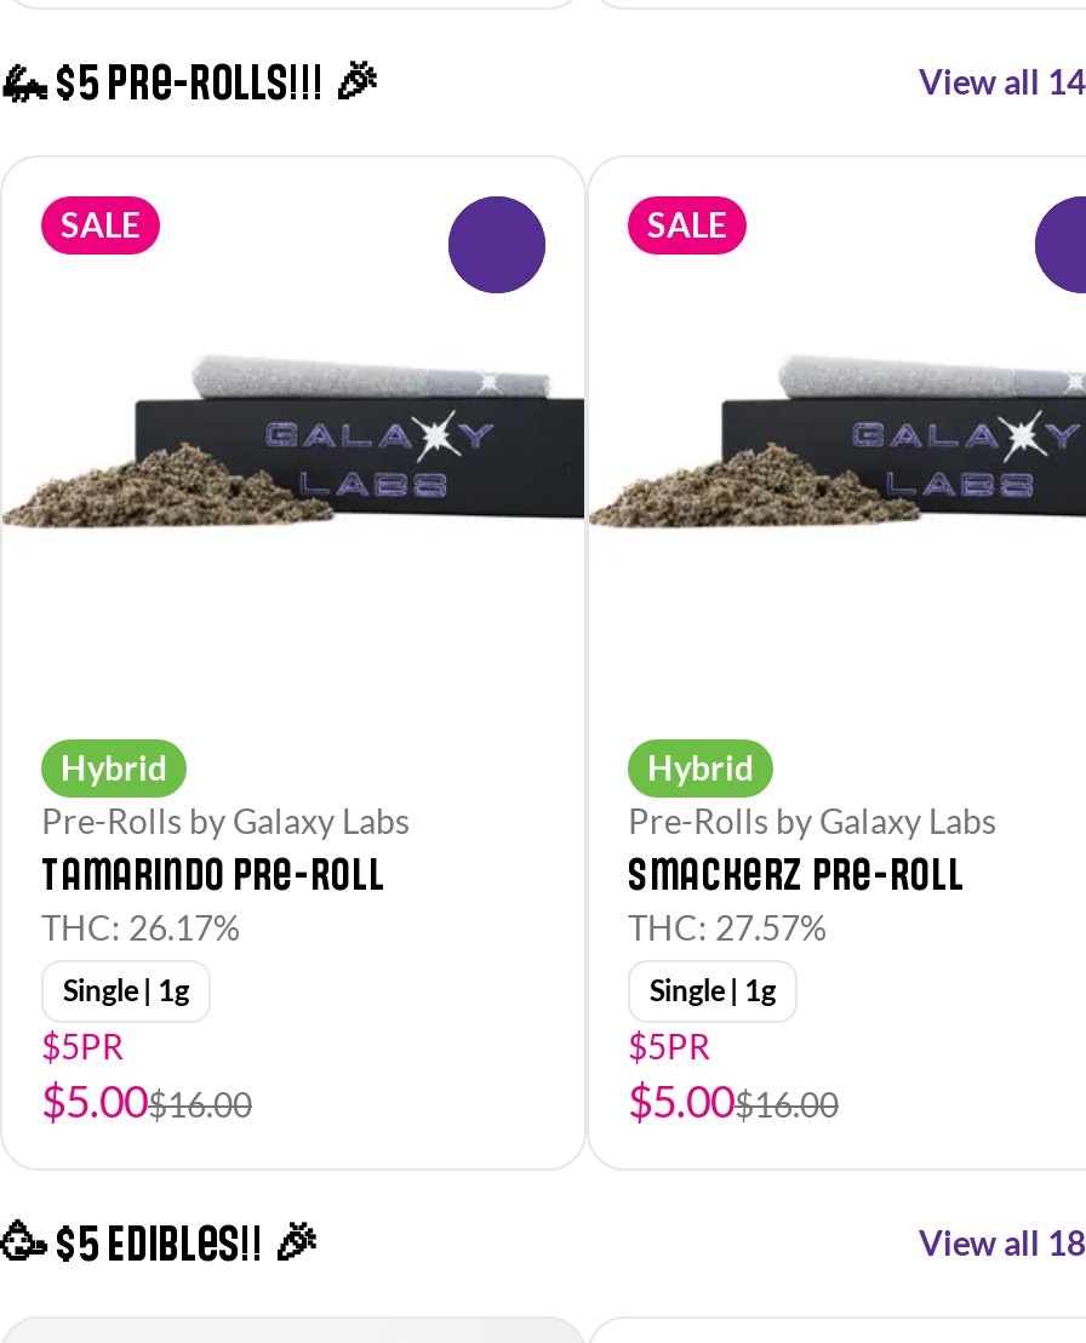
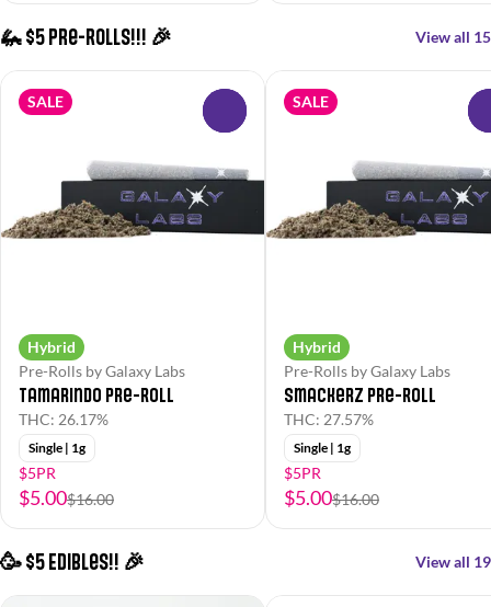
[919,61,1086,102] View all 14 -> [415,27,491,46] View all 15
[919,1222,1086,1263] View all 18 -> [415,552,491,571] View all 19

